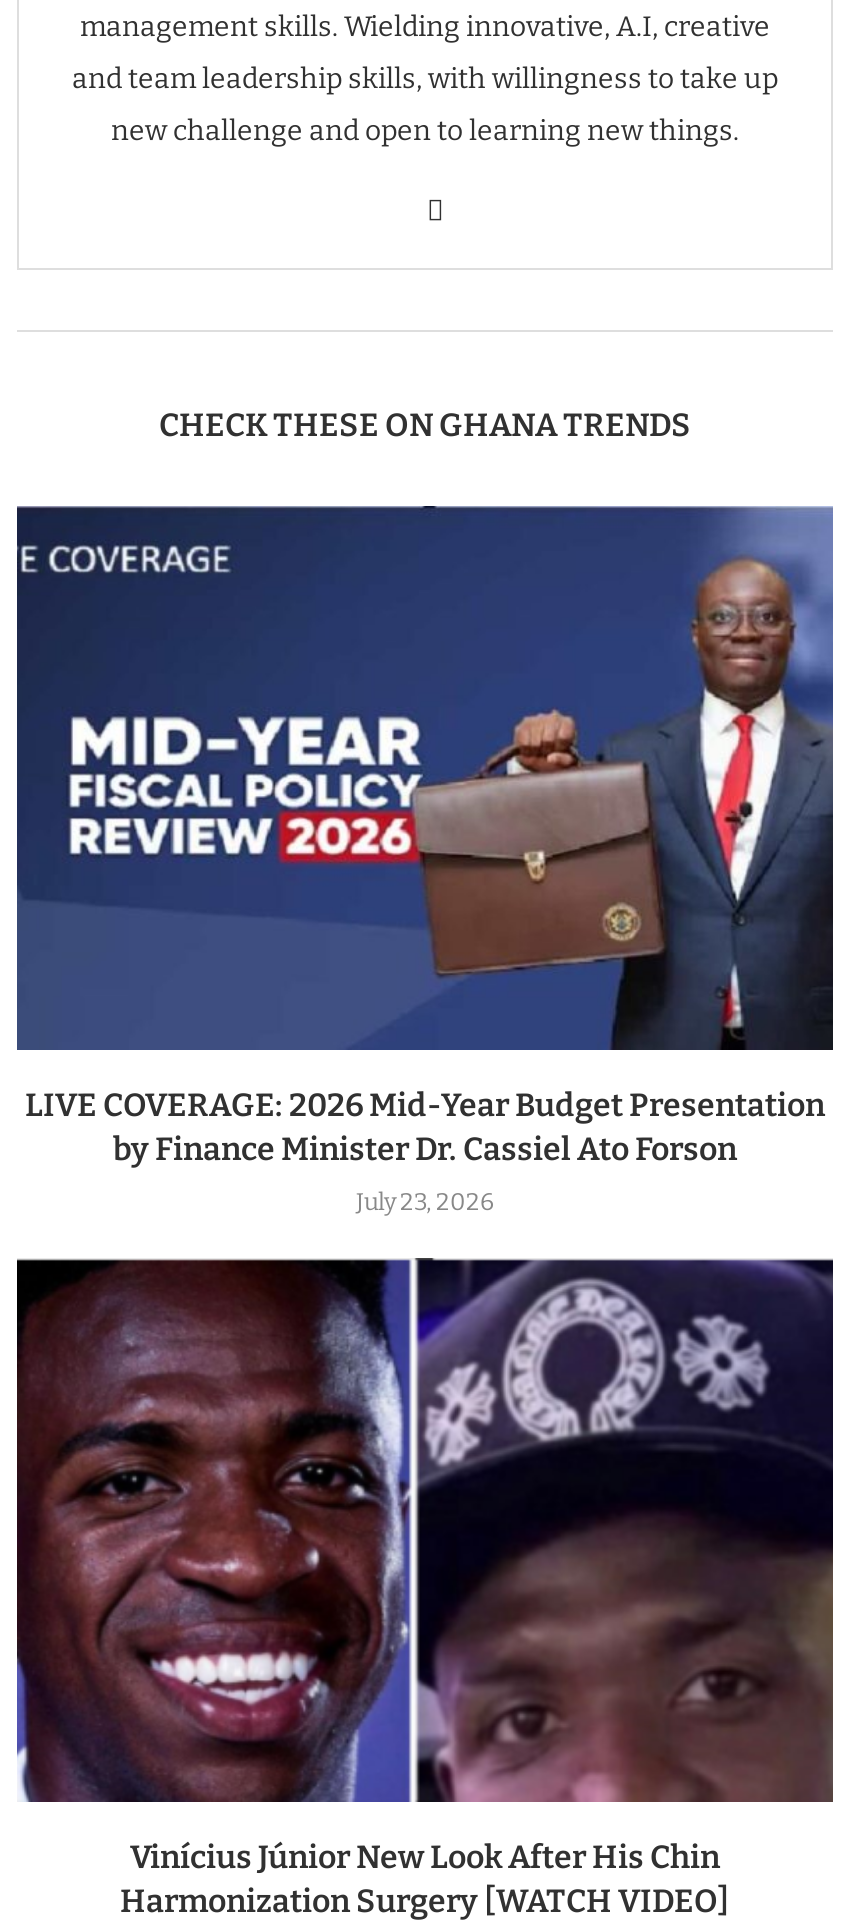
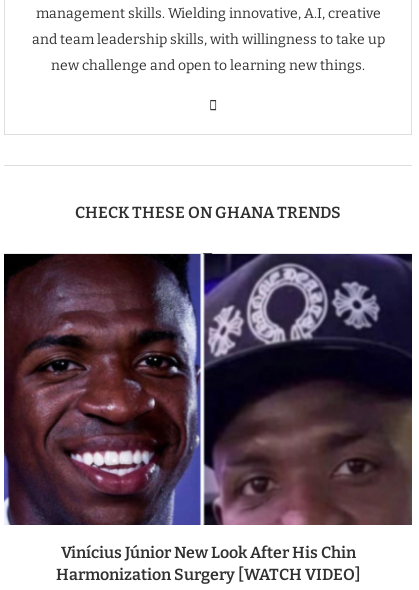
[15,506,835,1215] [image] | LIVE COVERAGE: 2026 Mid-Year Budget Presentation | by Finance Minister Dr. Cassiel Ato Forson | July 23, 2026 -> none

